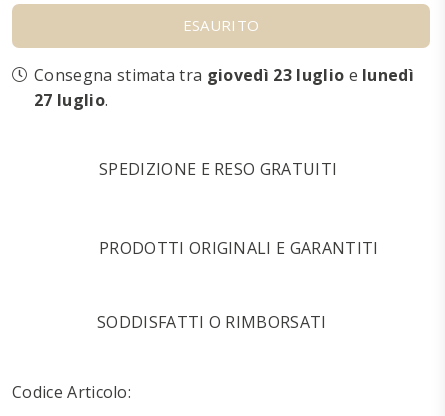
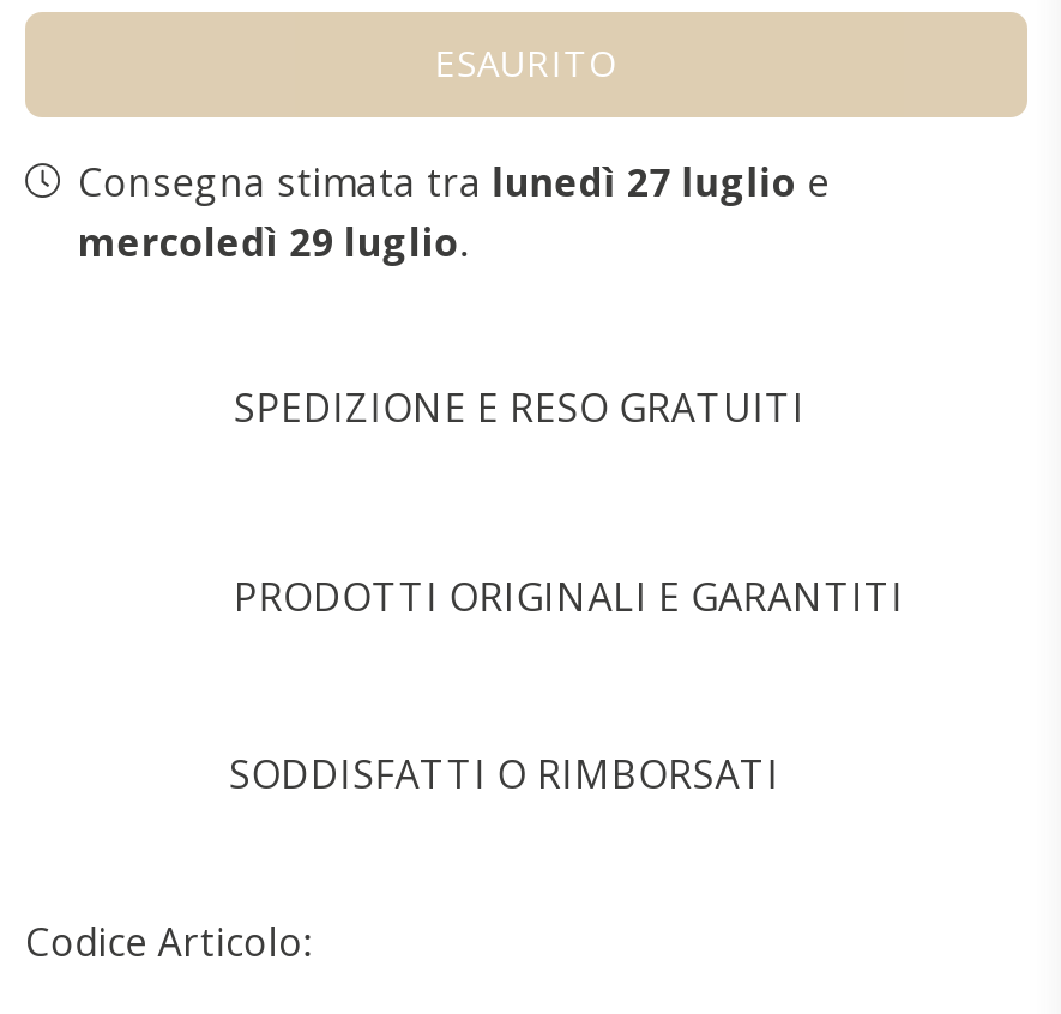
[34,63,414,110] Consegna stimata tra giovedì 23 luglio e lunedì | 27 luglio. -> [78,155,830,267] Consegna stimata tra lunedì 27 luglio e | mercoledì 29 luglio.

